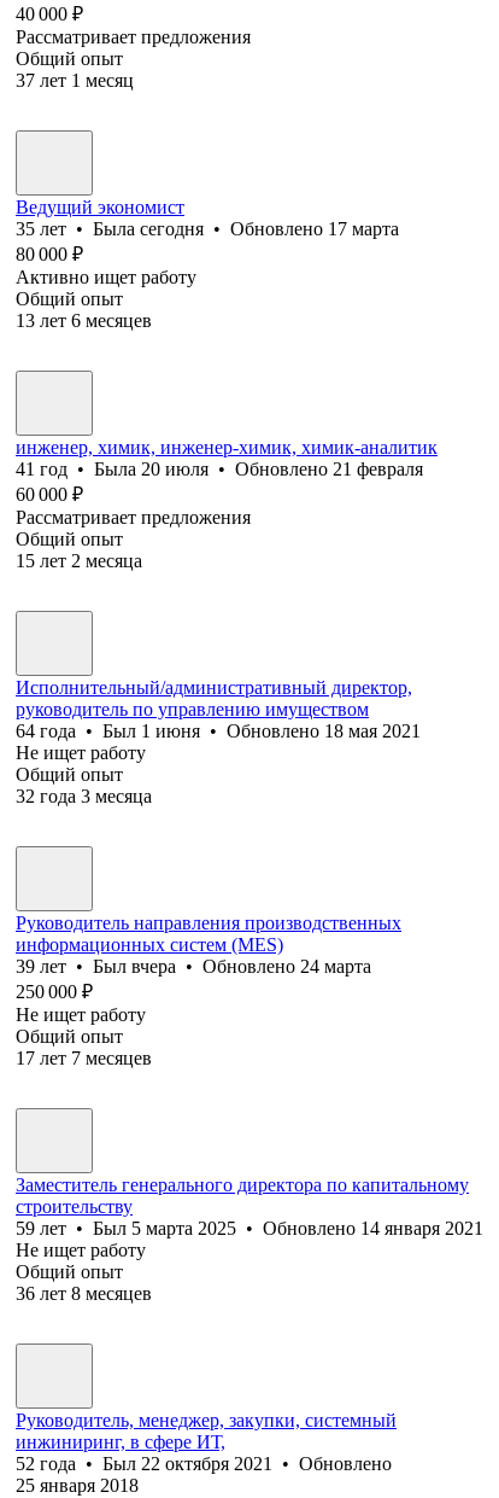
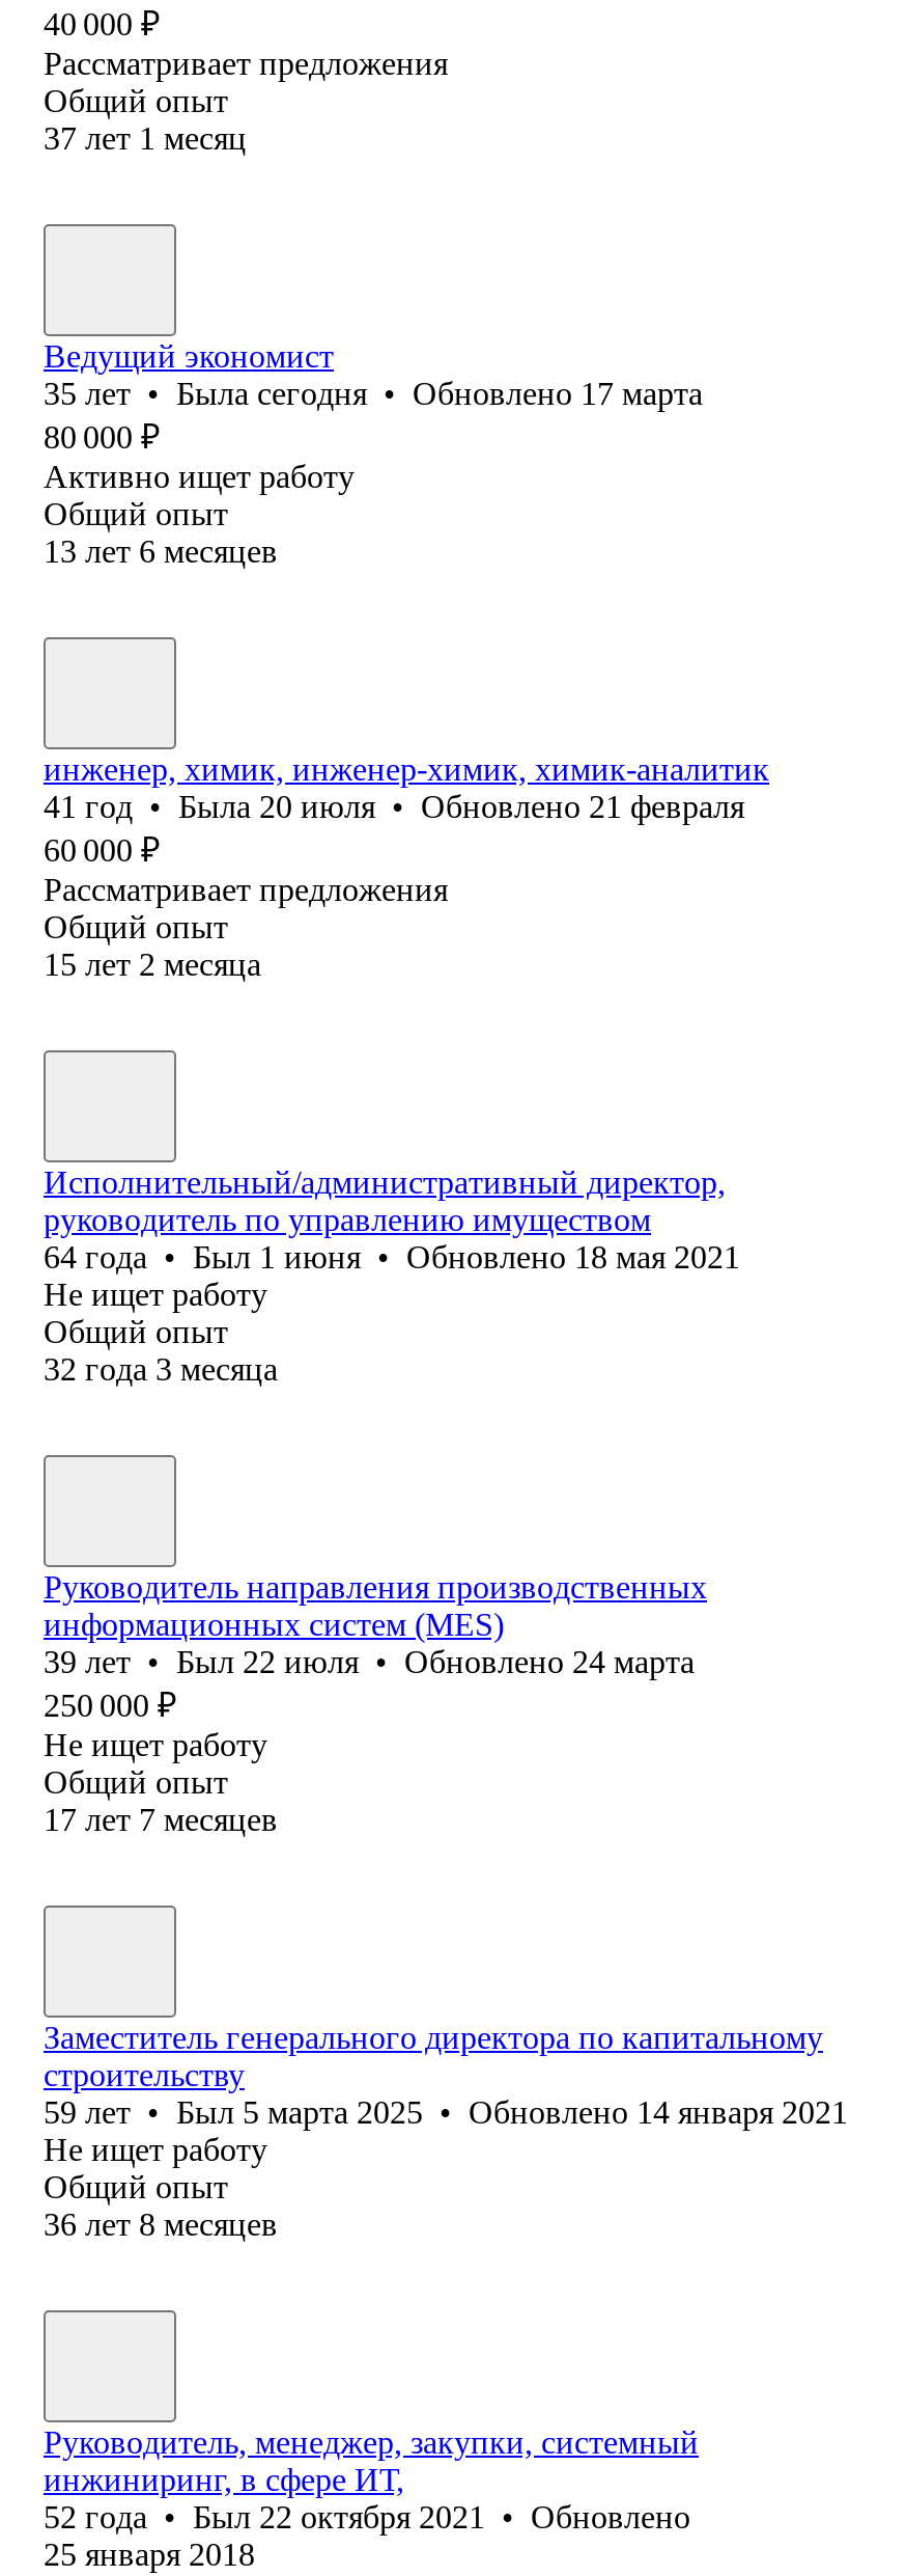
[16,956,371,976] 39 лет • Был вчера • Обновлено 24 марта -> [44,1644,695,1679] 39 лет • Был 22 июля • Обновлено 24 марта

